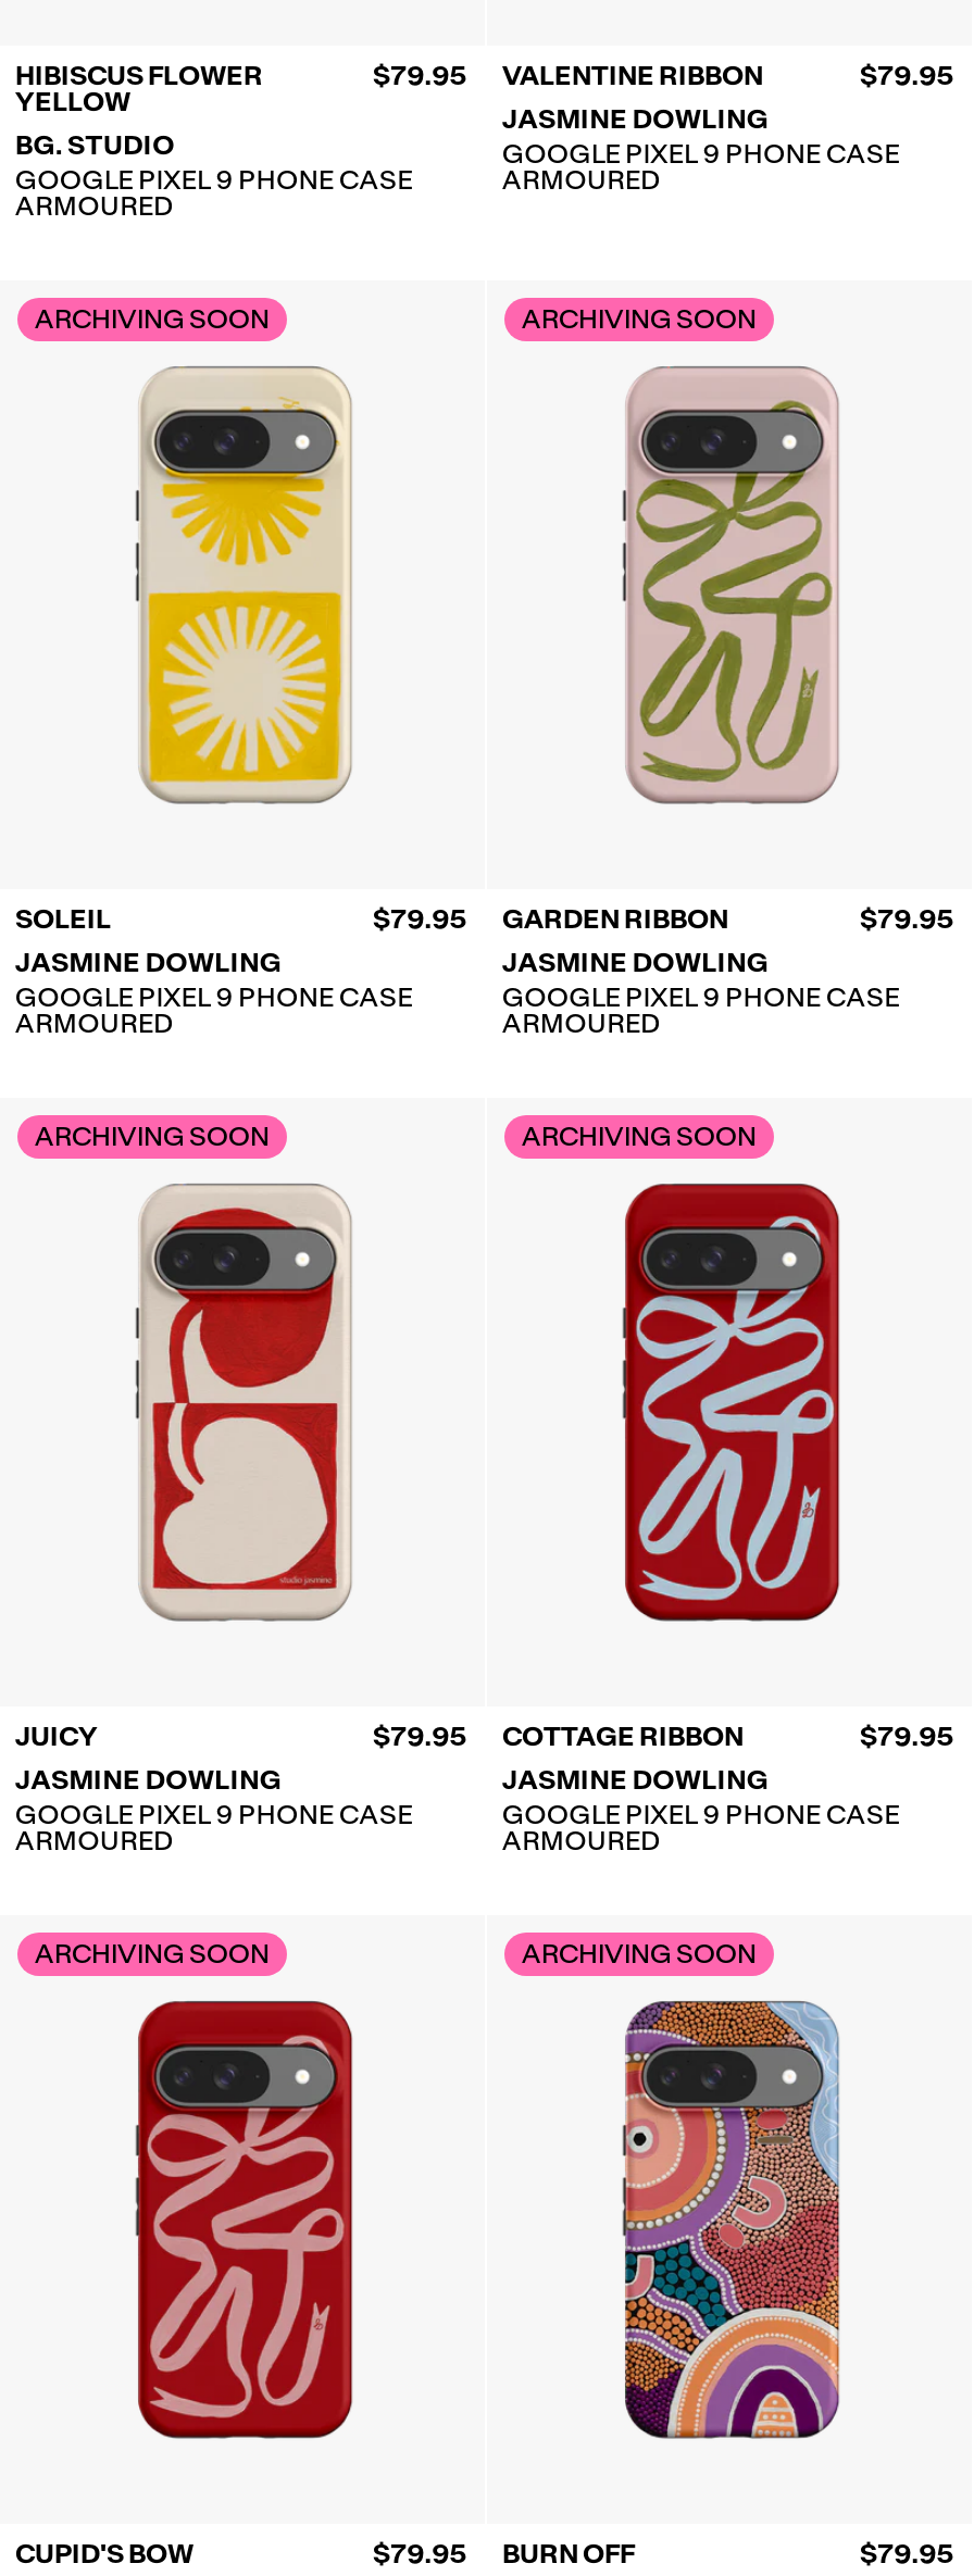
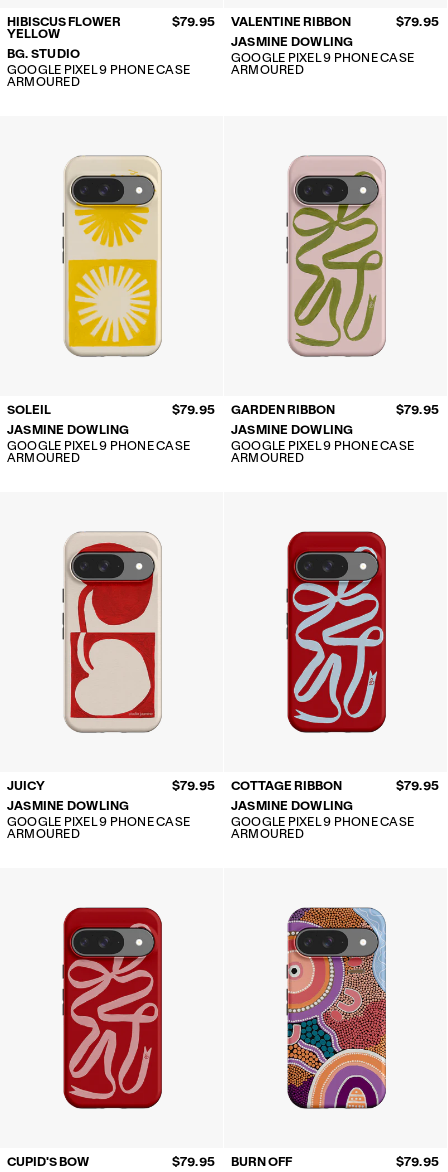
[35,302,270,335] ARCHIVING SOON -> none
[522,302,757,335] ARCHIVING SOON -> none
[35,1120,270,1152] ARCHIVING SOON -> none
[522,1120,757,1152] ARCHIVING SOON -> none
[35,1937,270,1969] ARCHIVING SOON -> none
[522,1937,757,1969] ARCHIVING SOON -> none

